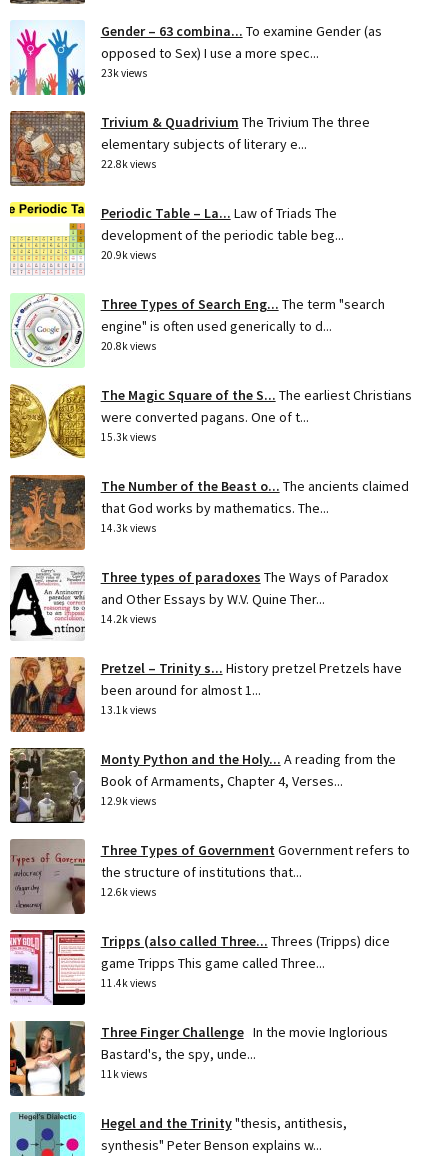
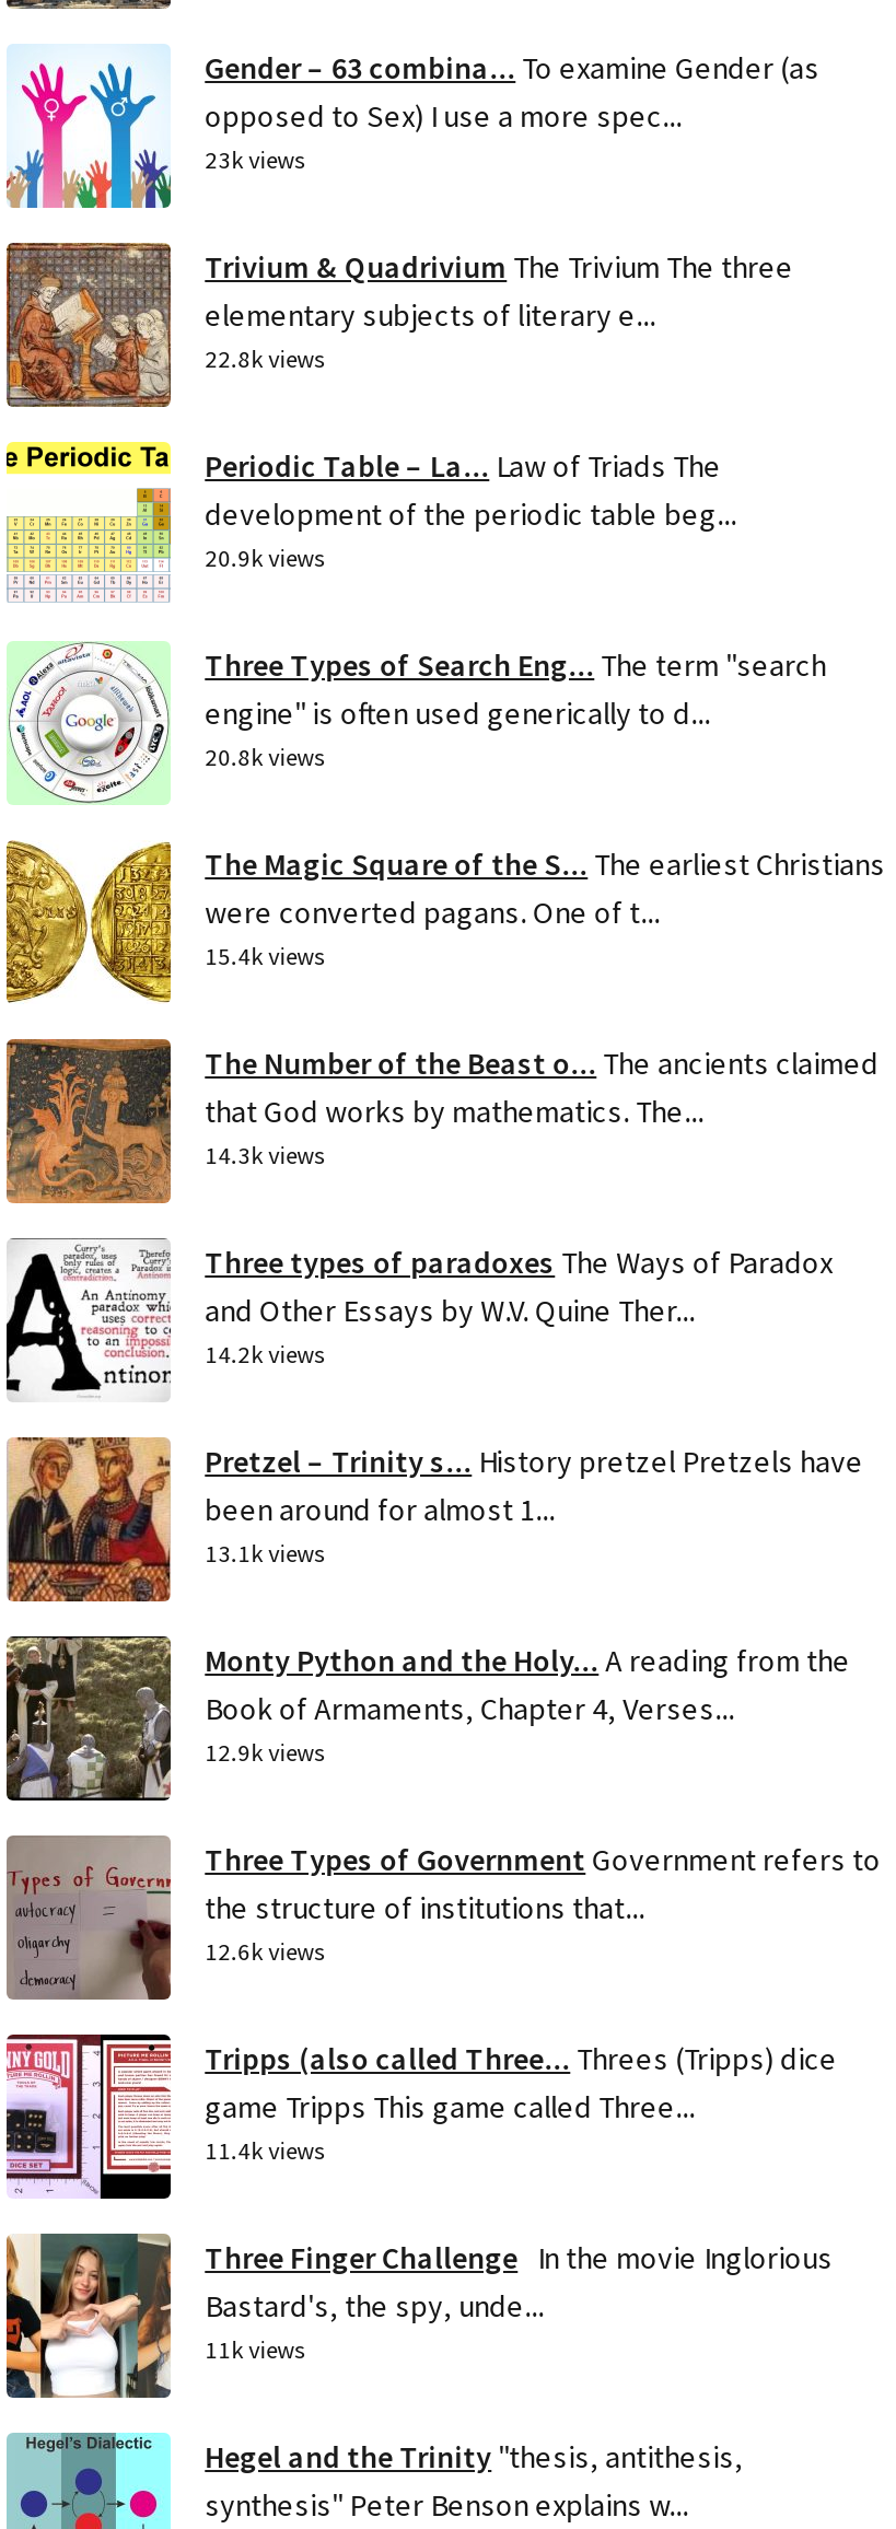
[101,430,156,444] 15.3k views -> [205,940,325,971] 15.4k views

